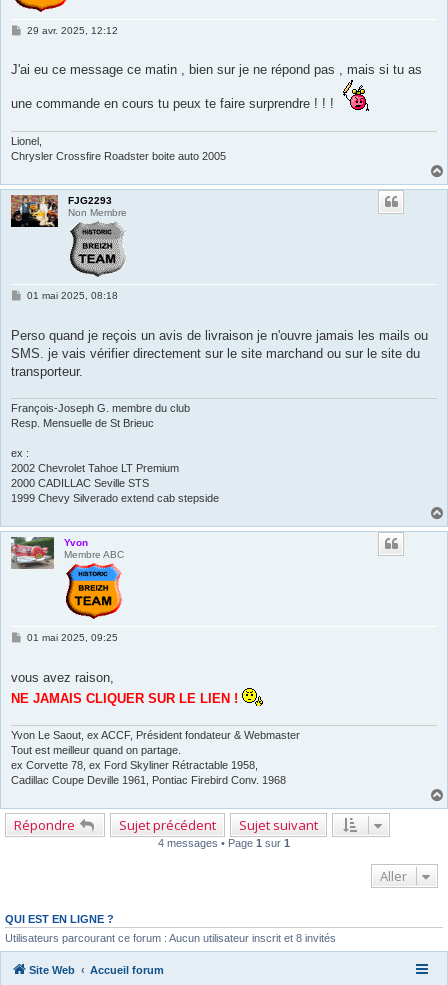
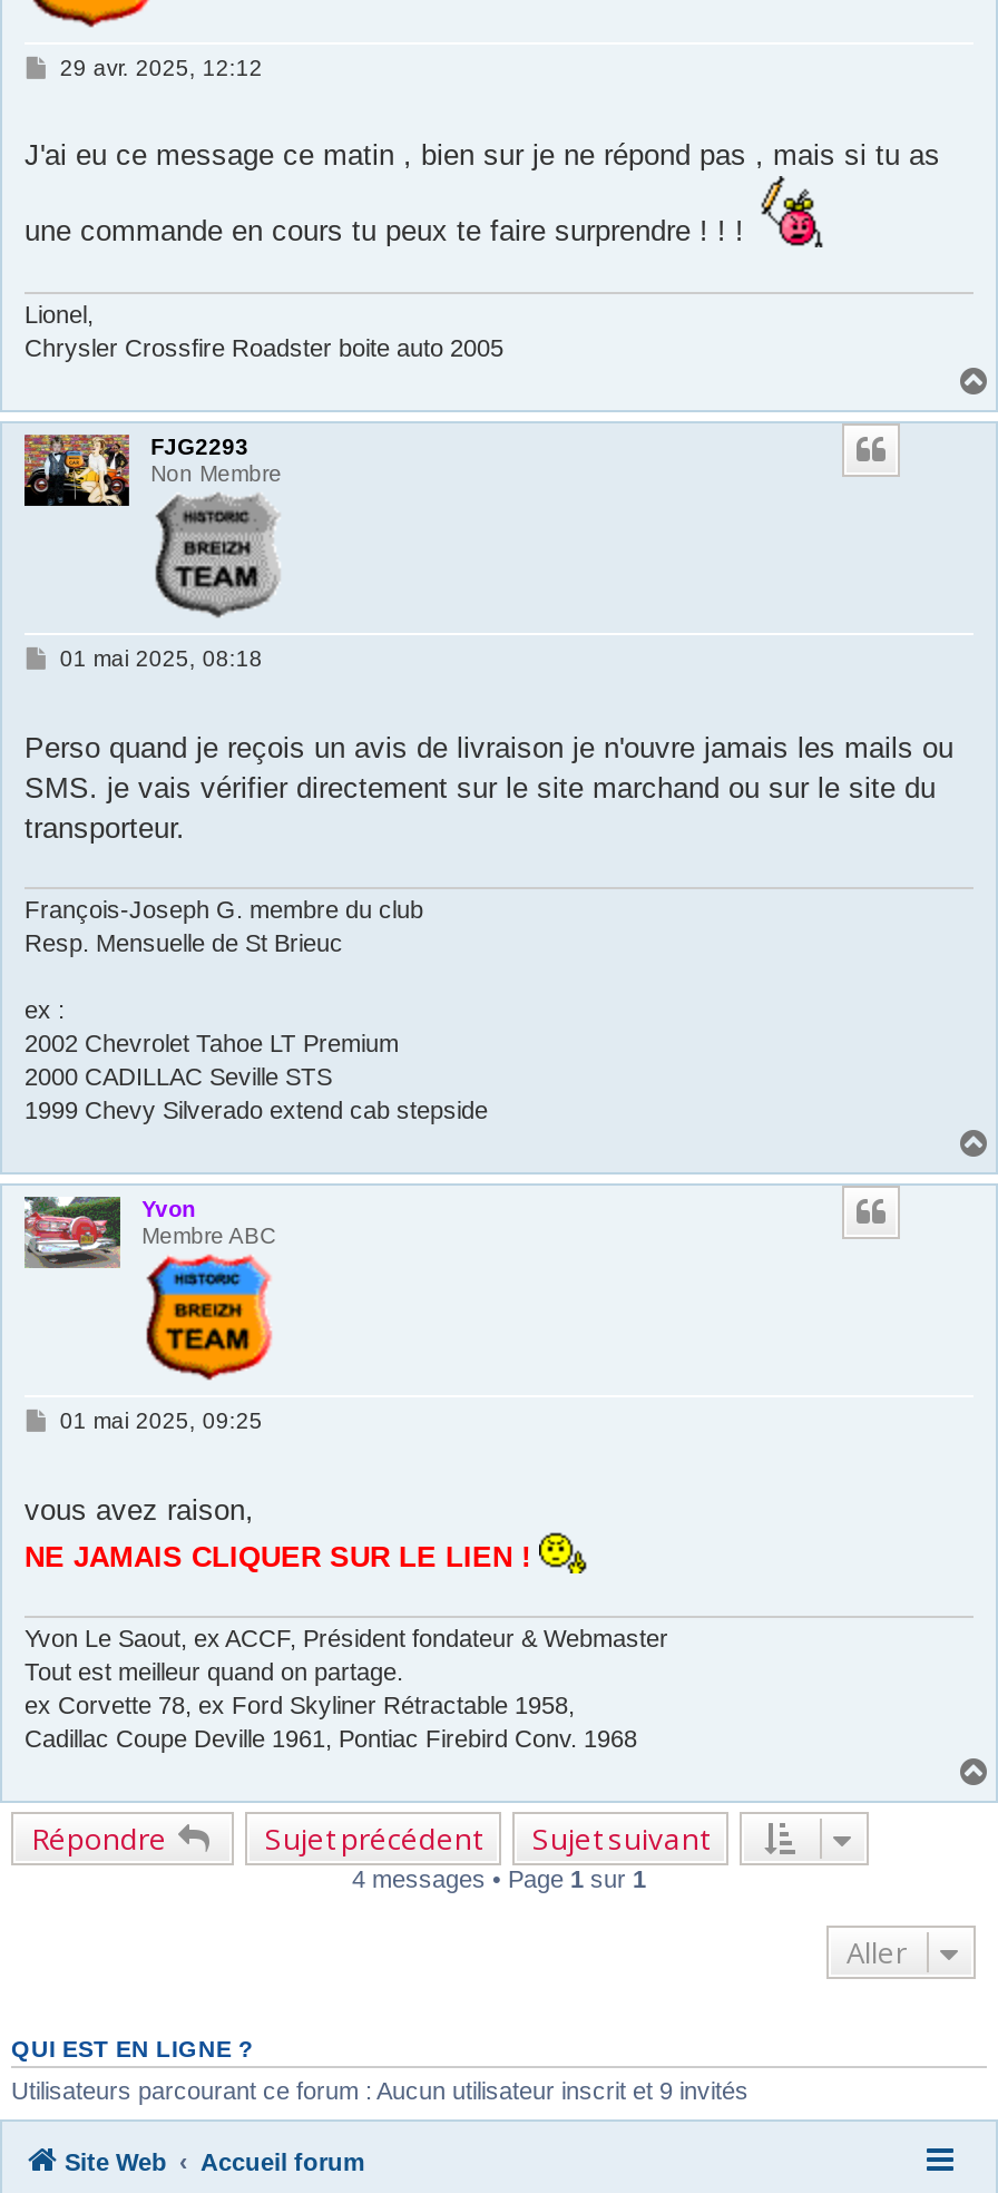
[5,932,336,944] Utilisateurs parcourant ce forum : Aucun utilisateur inscrit et 8 invités -> [11,2078,749,2105] Utilisateurs parcourant ce forum : Aucun utilisateur inscrit et 9 invités

